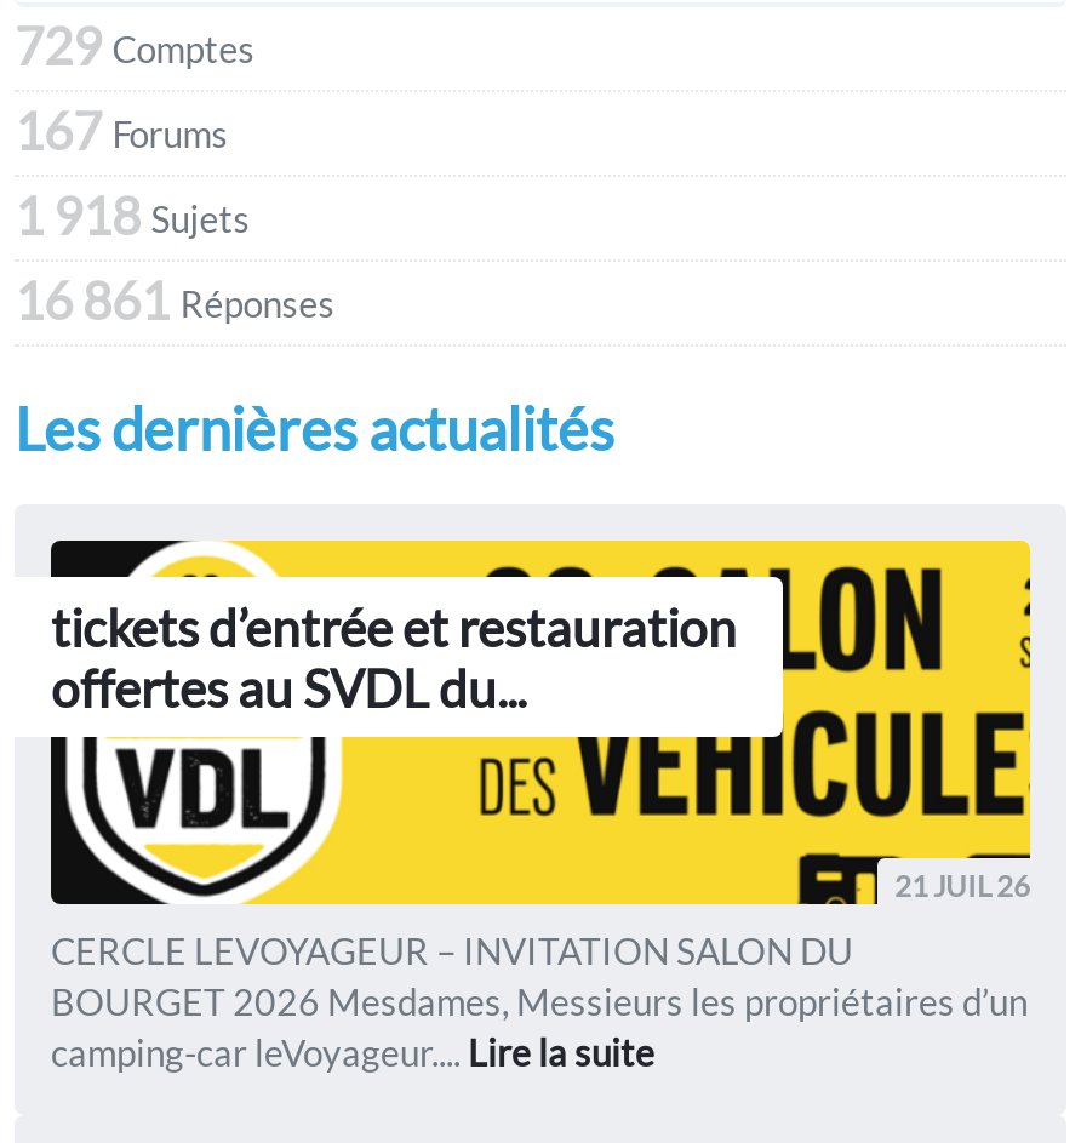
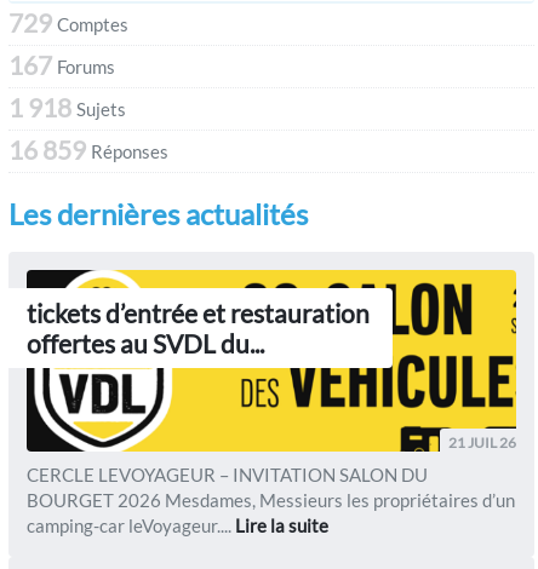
[15,269,335,329] 16 861 Réponses -> [8,134,169,165] 16 859 Réponses

